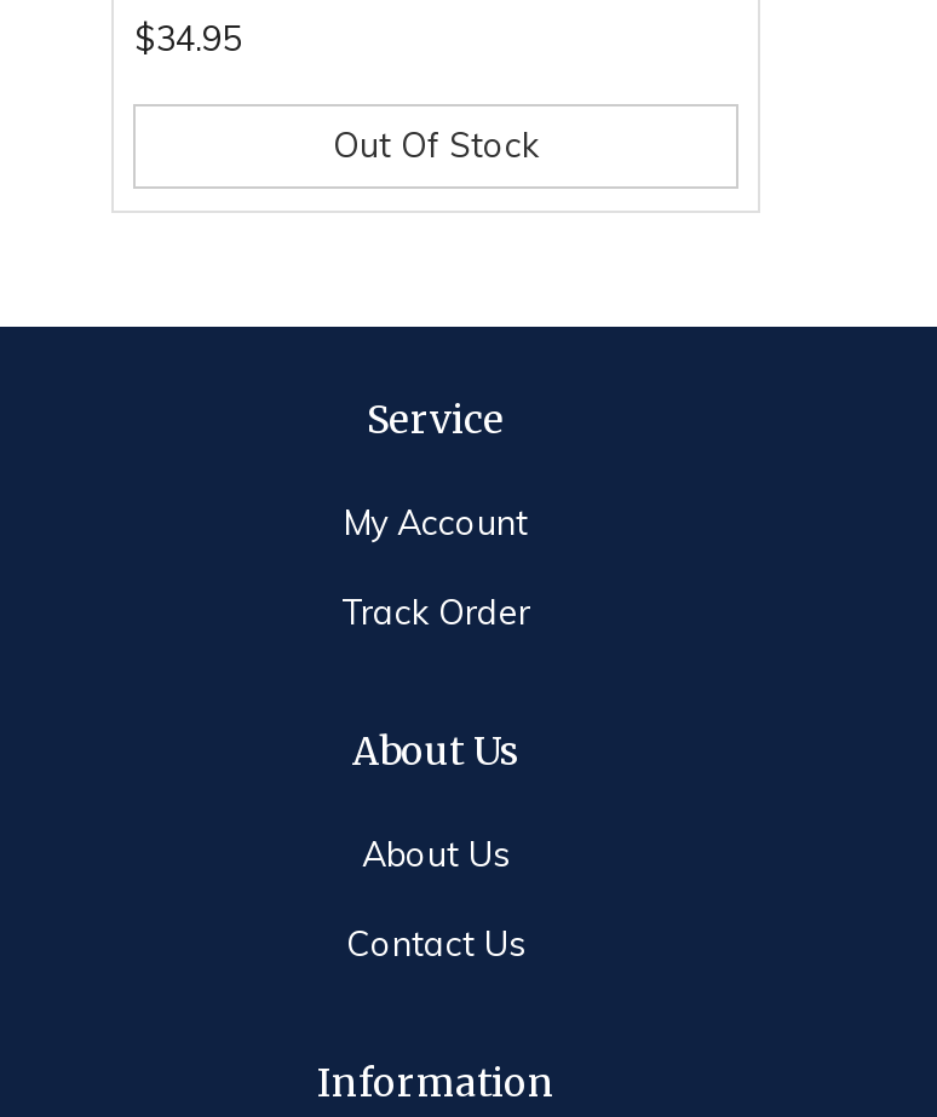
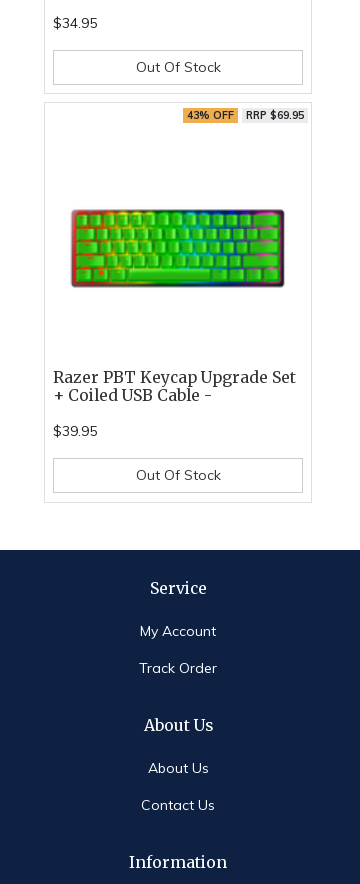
none -> [53,368,296,484] Razer PBT Keycap Upgrade Set | + Coiled USB Cable - | $39.95 | Out Of Stock
none -> [70,208,285,288] [image]
none -> [187,108,304,122] 43% OFF | RRP $69.95

